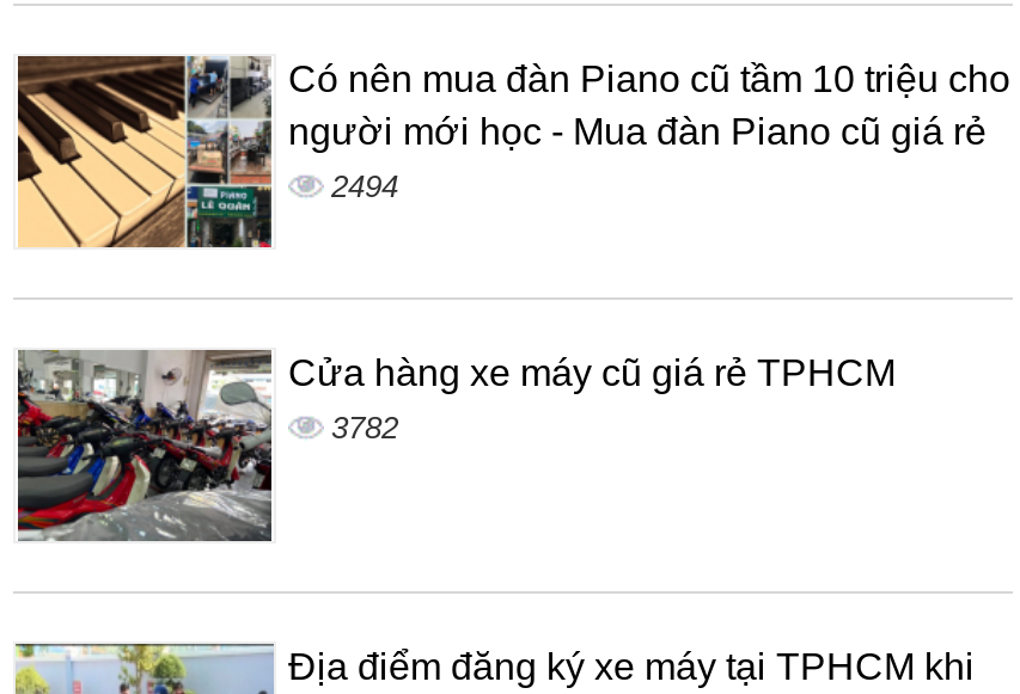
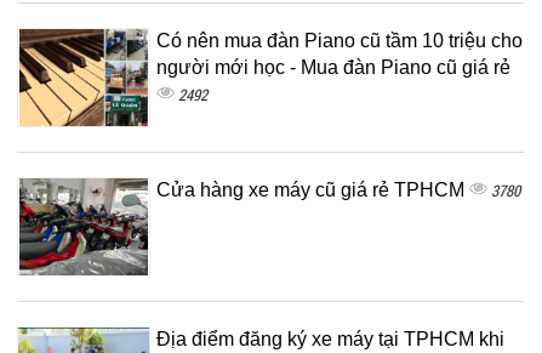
[331,168,398,204] 2494 -> [178,84,207,106] 2492
[331,410,398,446] 3782 -> [491,180,520,201] 3780

